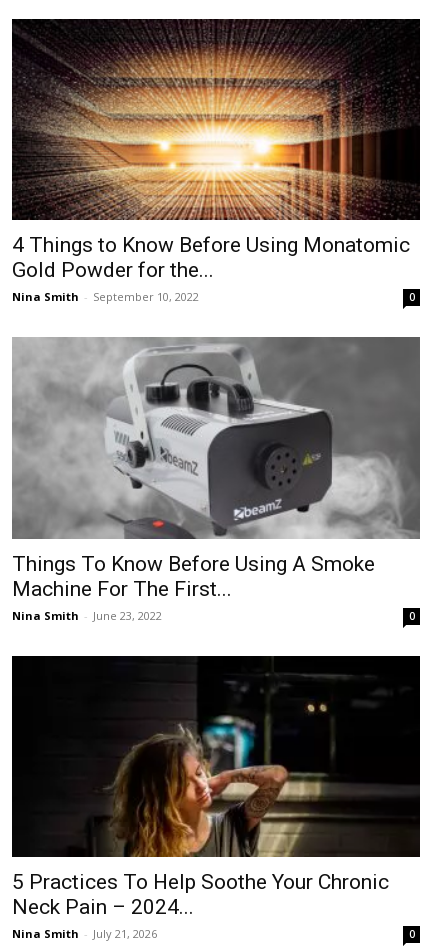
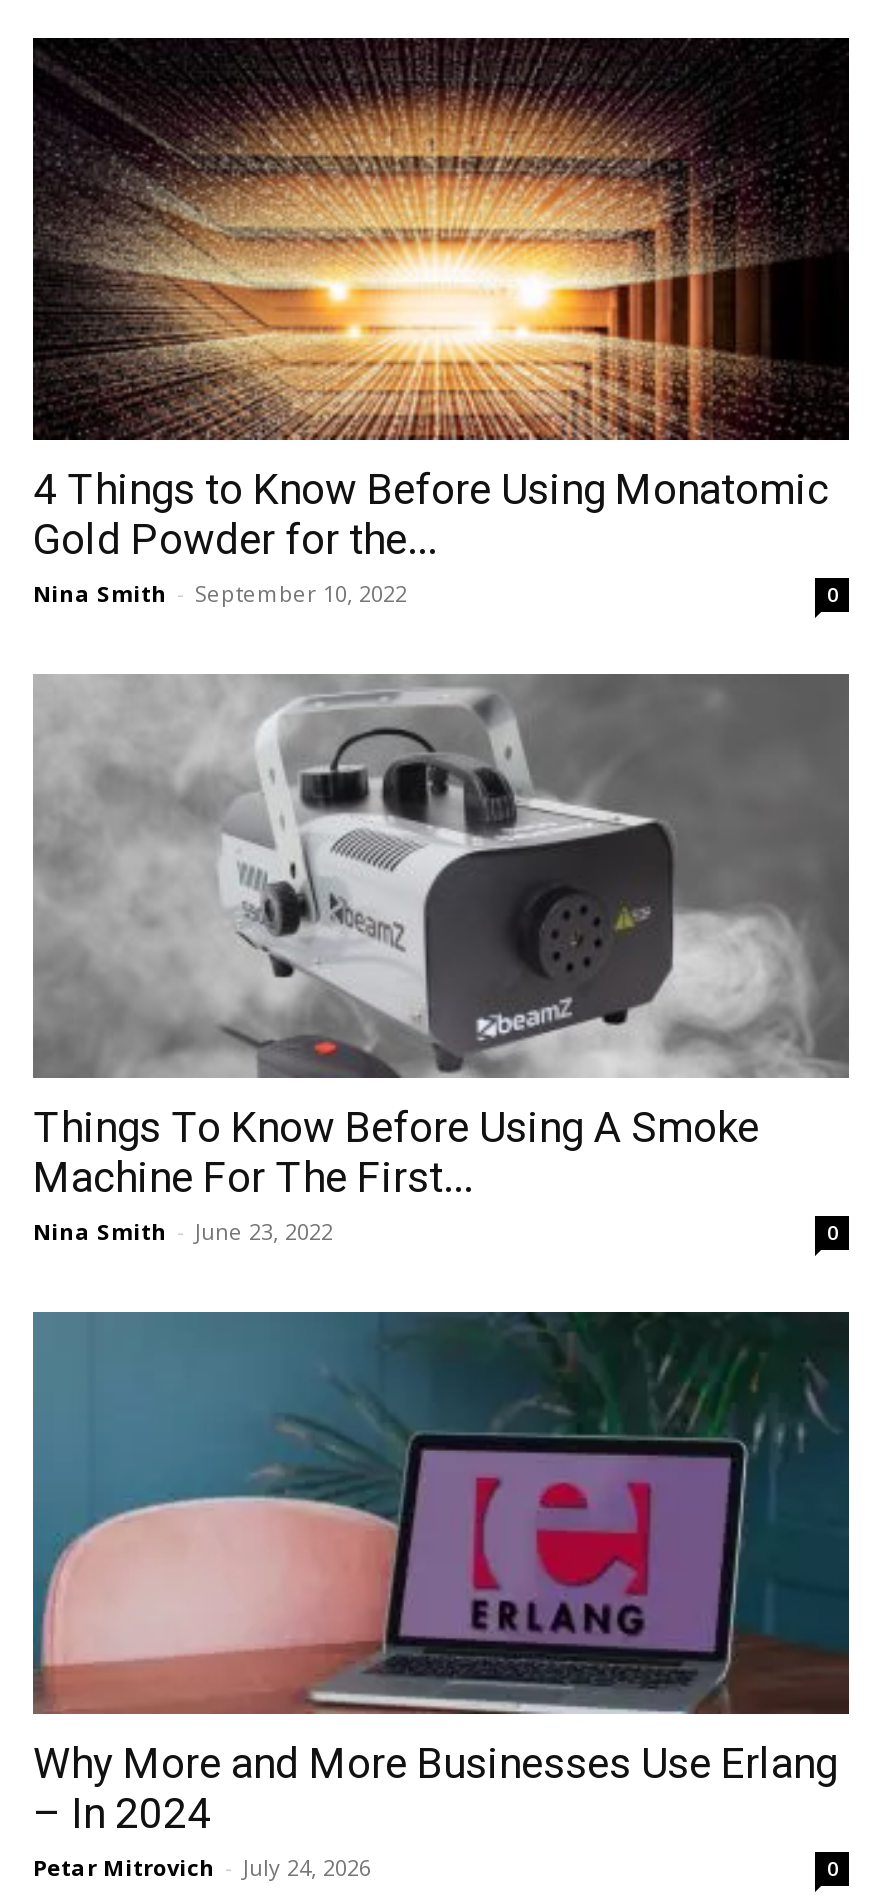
[11,655,420,941] [image] | 5 Practices To Help Soothe Your Chronic | Neck Pain – 2024... | Nina Smith - July 21, 2026 -> [31,1310,849,1883] [image] | Why More and More Businesses Use Erlang | – In 2024 | Petar Mitrovich - July 24, 2026

